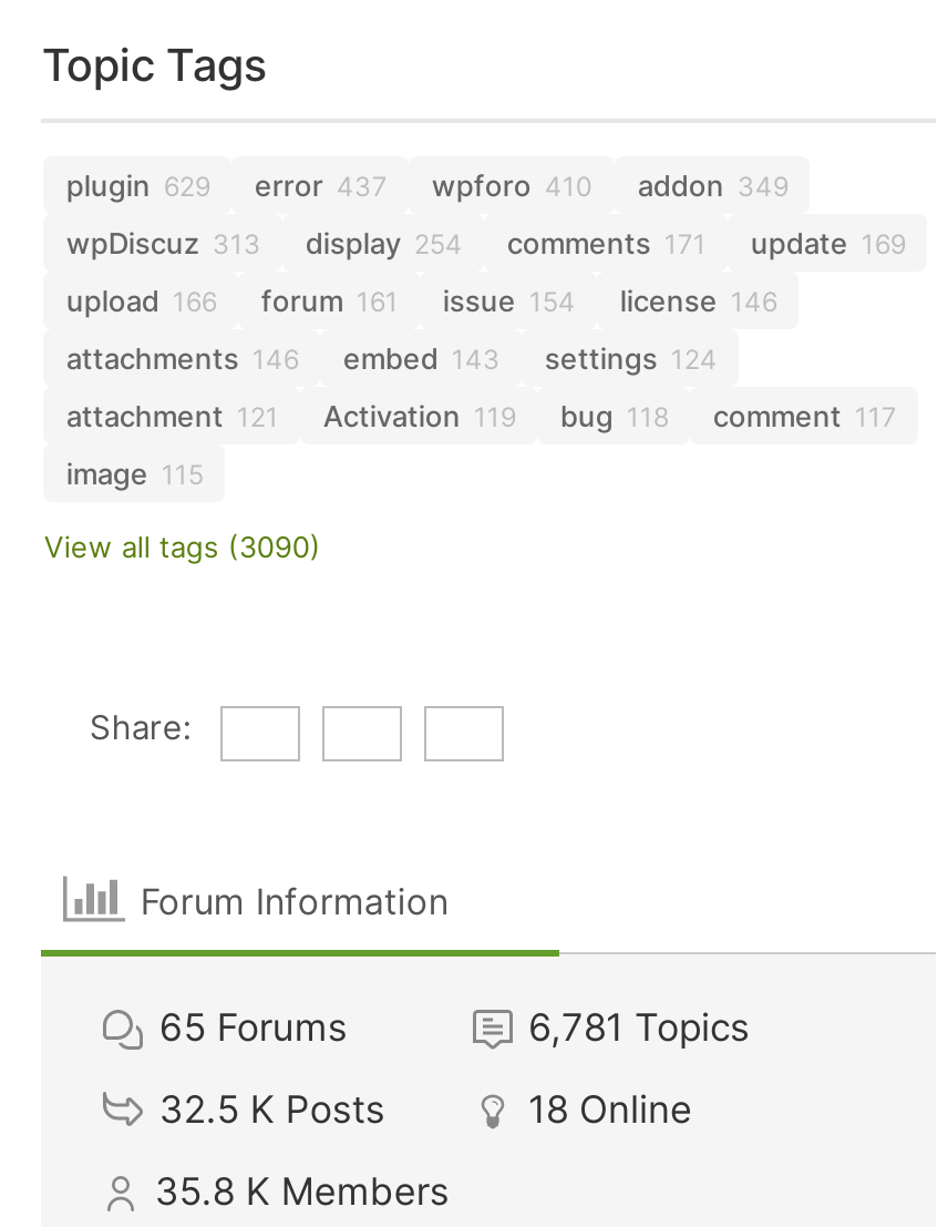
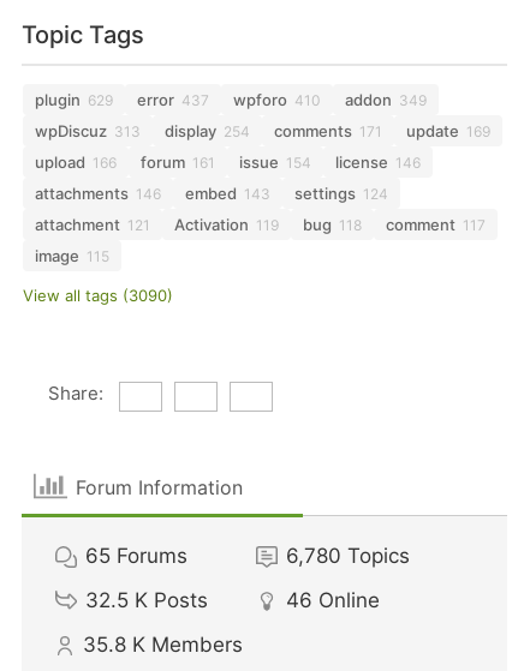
[528,1006,750,1050] 6,781 Topics -> [286,544,410,568] 6,780 Topics
[528,1088,692,1132] 18 Online -> [286,589,380,613] 46 Online

